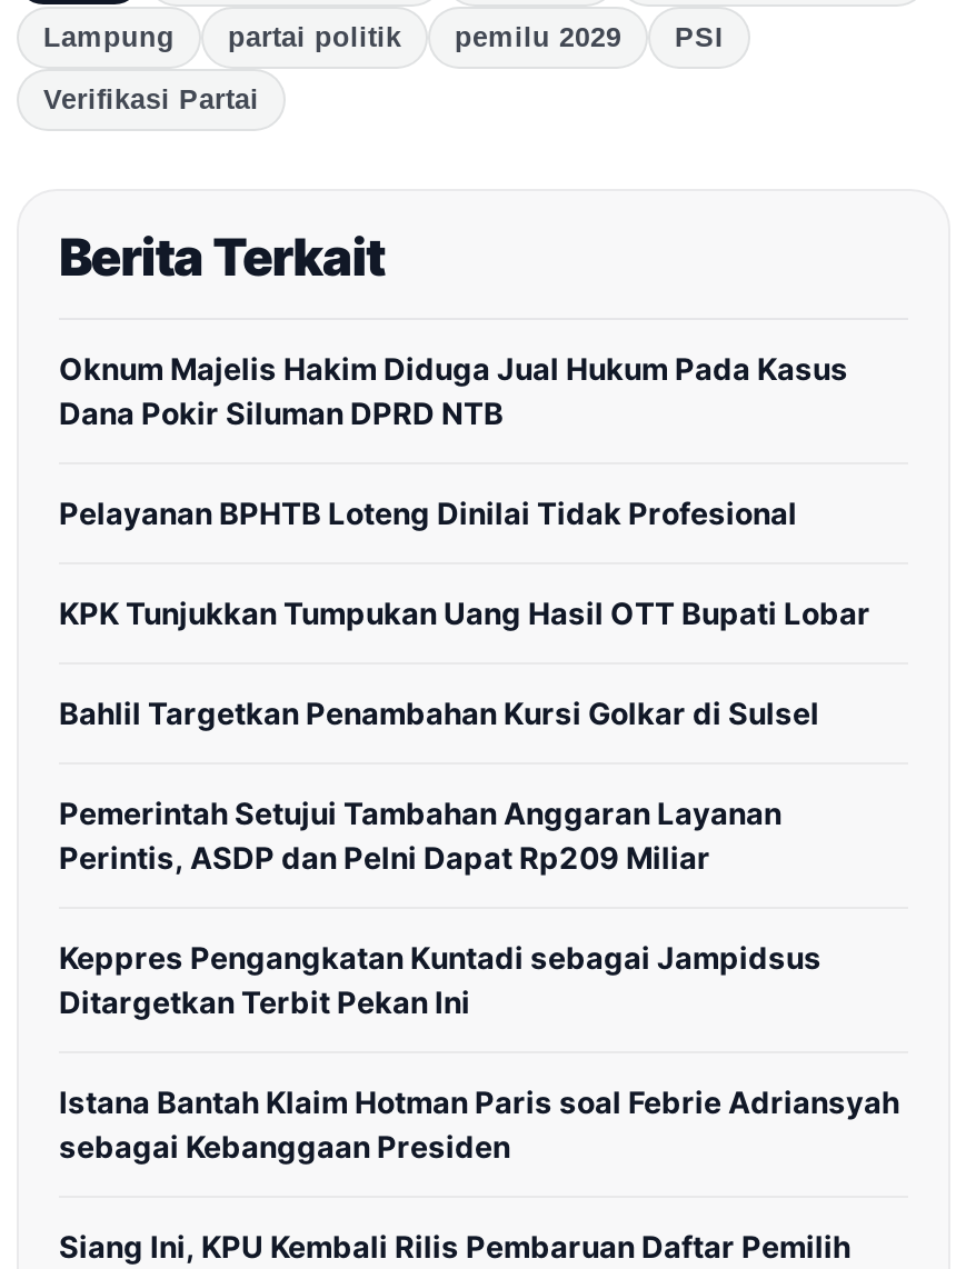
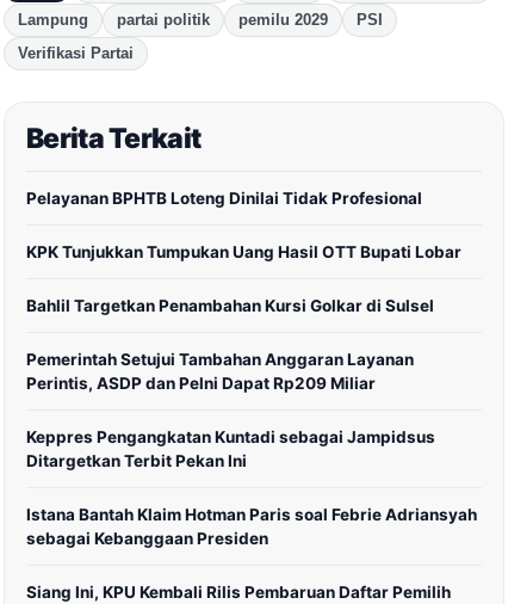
[59,351,848,431] Oknum Majelis Hakim Diduga Jual Hukum Pada Kasus | Dana Pokir Siluman DPRD NTB -> none

